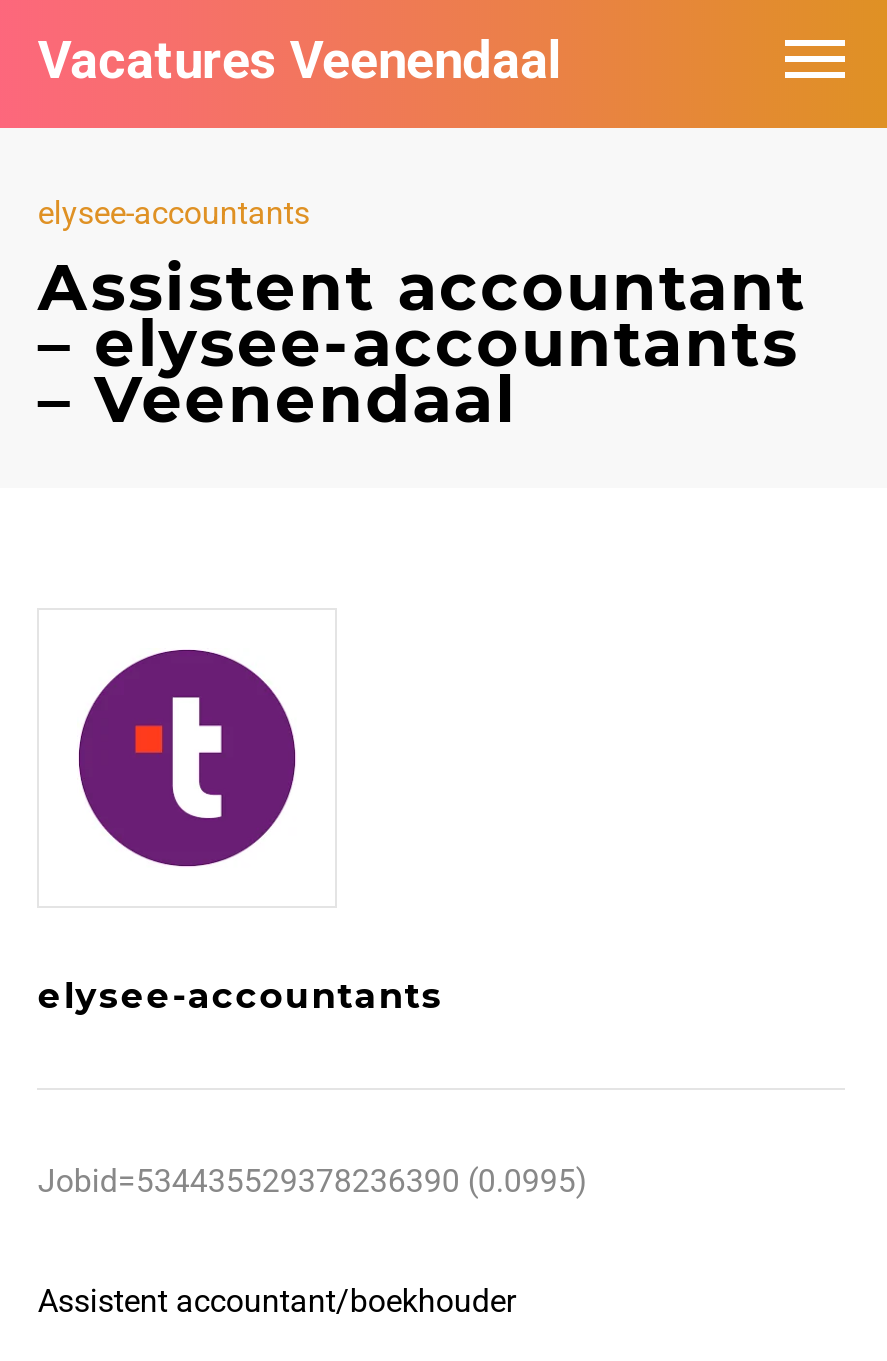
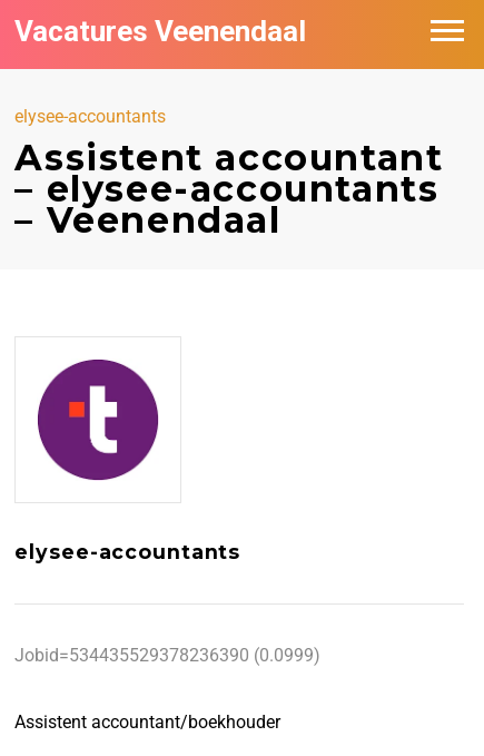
[38,1162,588,1200] Jobid=534435529378236390 (0.0995) -> [15,645,321,666] Jobid=534435529378236390 (0.0999)

